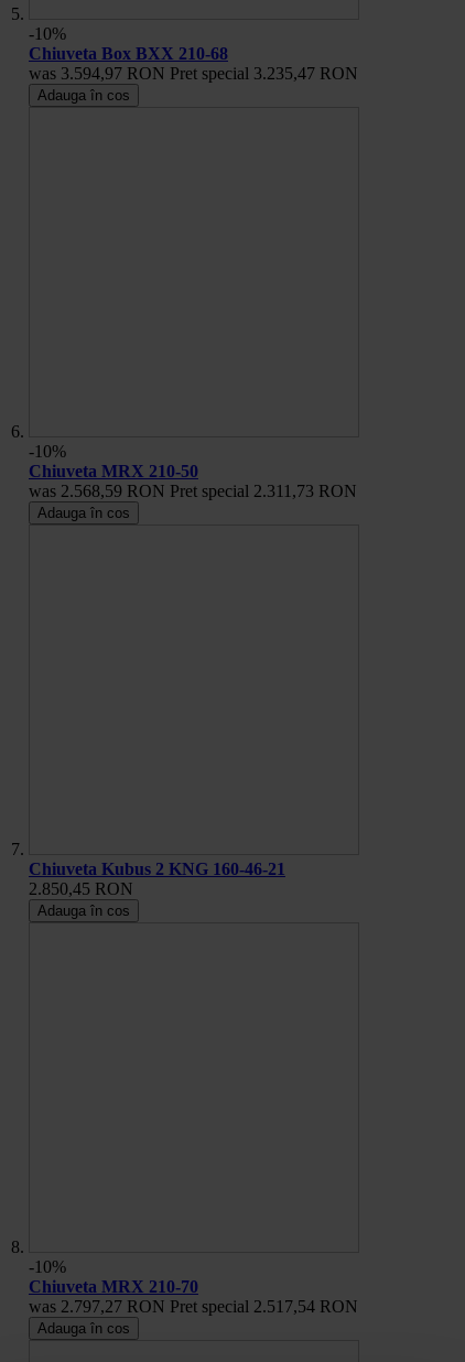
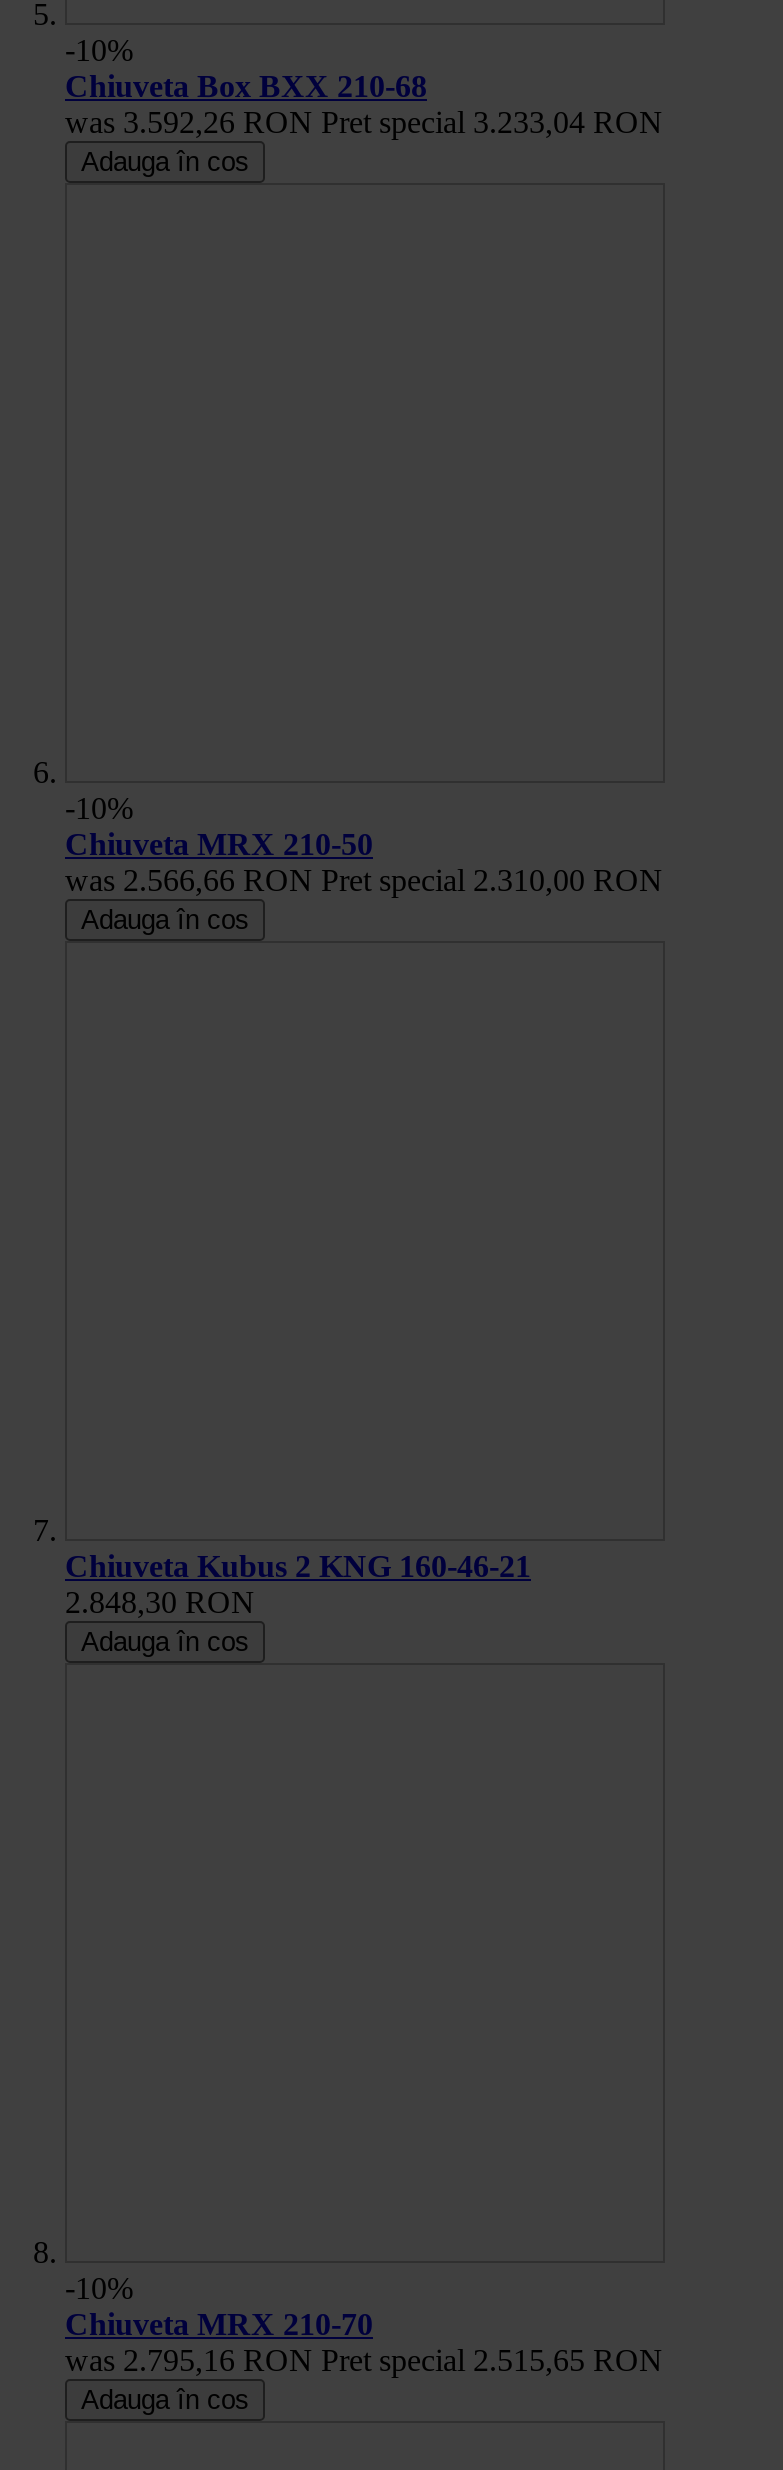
[29,64,358,83] was 3.594,97 RON Pret special 3.235,47 RON -> [65,105,663,139] was 3.592,26 RON Pret special 3.233,04 RON
[29,481,357,500] was 2.568,59 RON Pret special 2.311,73 RON -> [65,863,663,897] was 2.566,66 RON Pret special 2.310,00 RON
[29,879,133,898] 2.850,45 RON -> [65,1585,255,1619] 2.848,30 RON
[29,1297,358,1316] was 2.797,27 RON Pret special 2.517,54 RON -> [65,2343,663,2377] was 2.795,16 RON Pret special 2.515,65 RON

